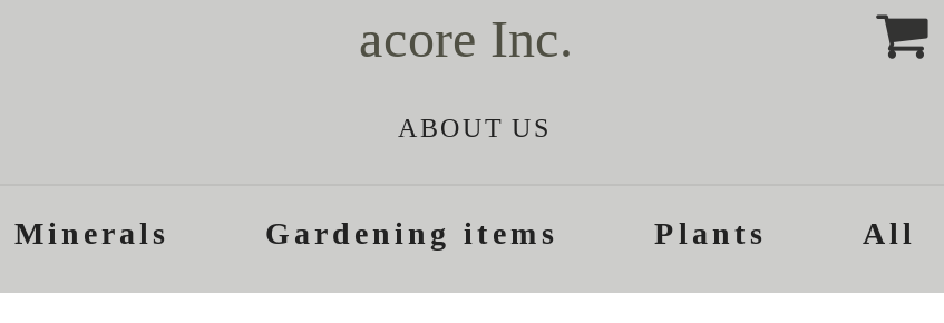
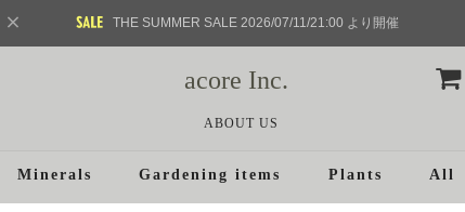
none -> [112,15,398,30] THE SUMMER SALE 2026/07/11/21:00 より開催

